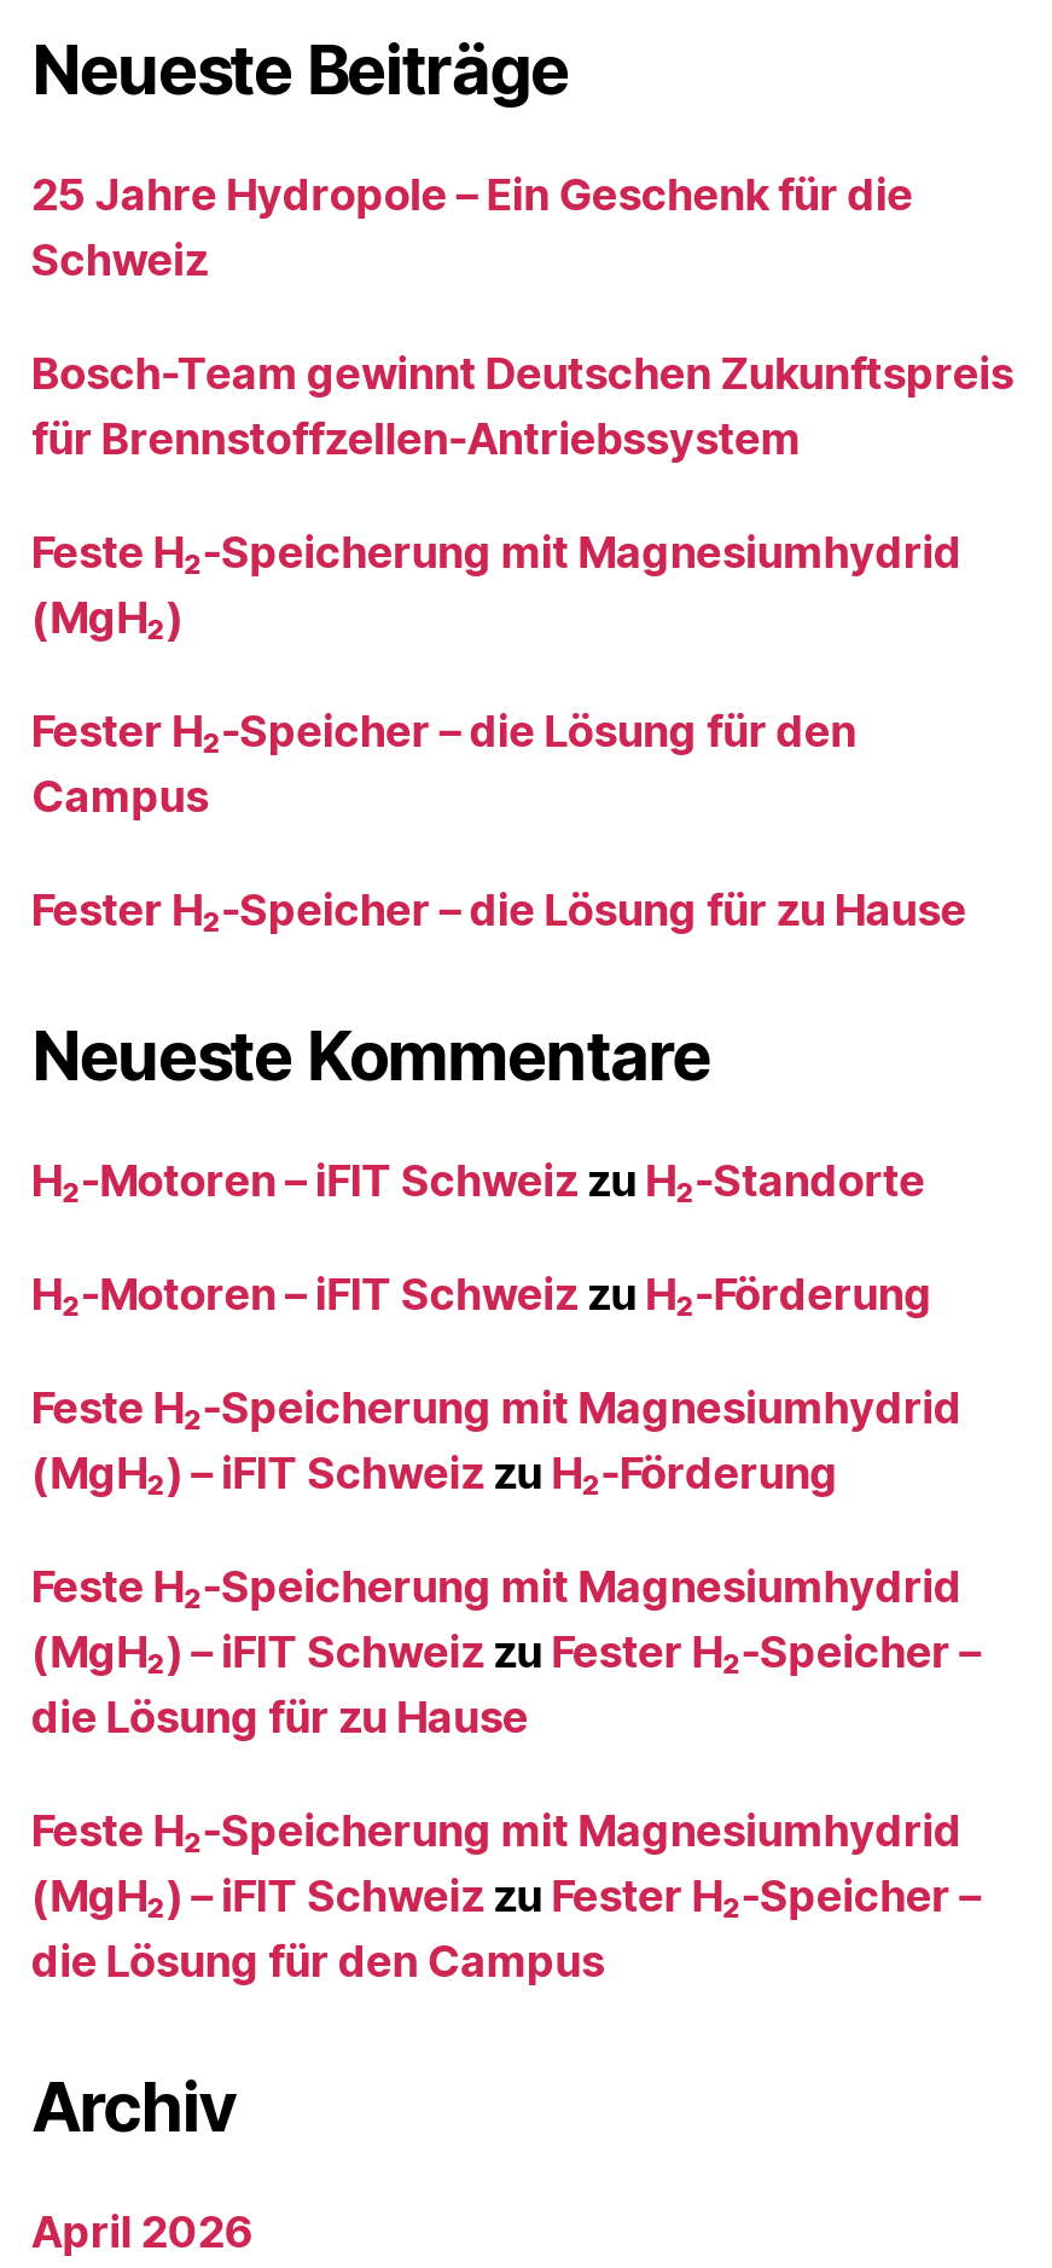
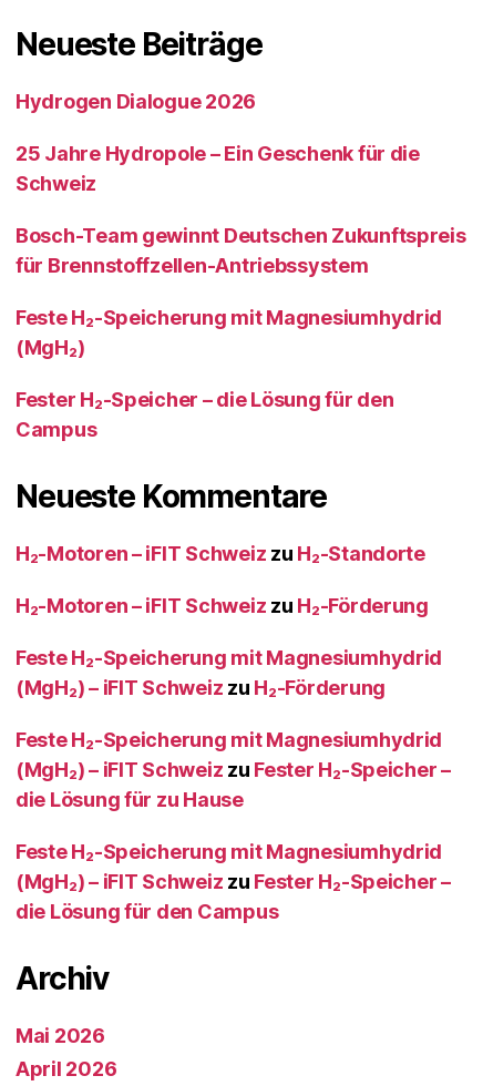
none -> [16,90,256,113] Hydrogen Dialogue 2026
moved [31,169,1014,822] -> [16,142,466,441]: 25 Jahre Hydropole – Ein Geschenk für die | Schweiz | Bosch-Team gewinnt Deutschen Zukunftspreis | für Brennstoffzellen-Antriebssystem | Feste H₂-Speicherung mit Magnesiumhydrid | (MgH₂) | Fester H₂-Speicher – die Lösung für den | Campus
[31,884,966,935] Fester H₂-Speicher – die Lösung für zu Hause -> none
none -> [16,1024,105,1047] Mai 2026

